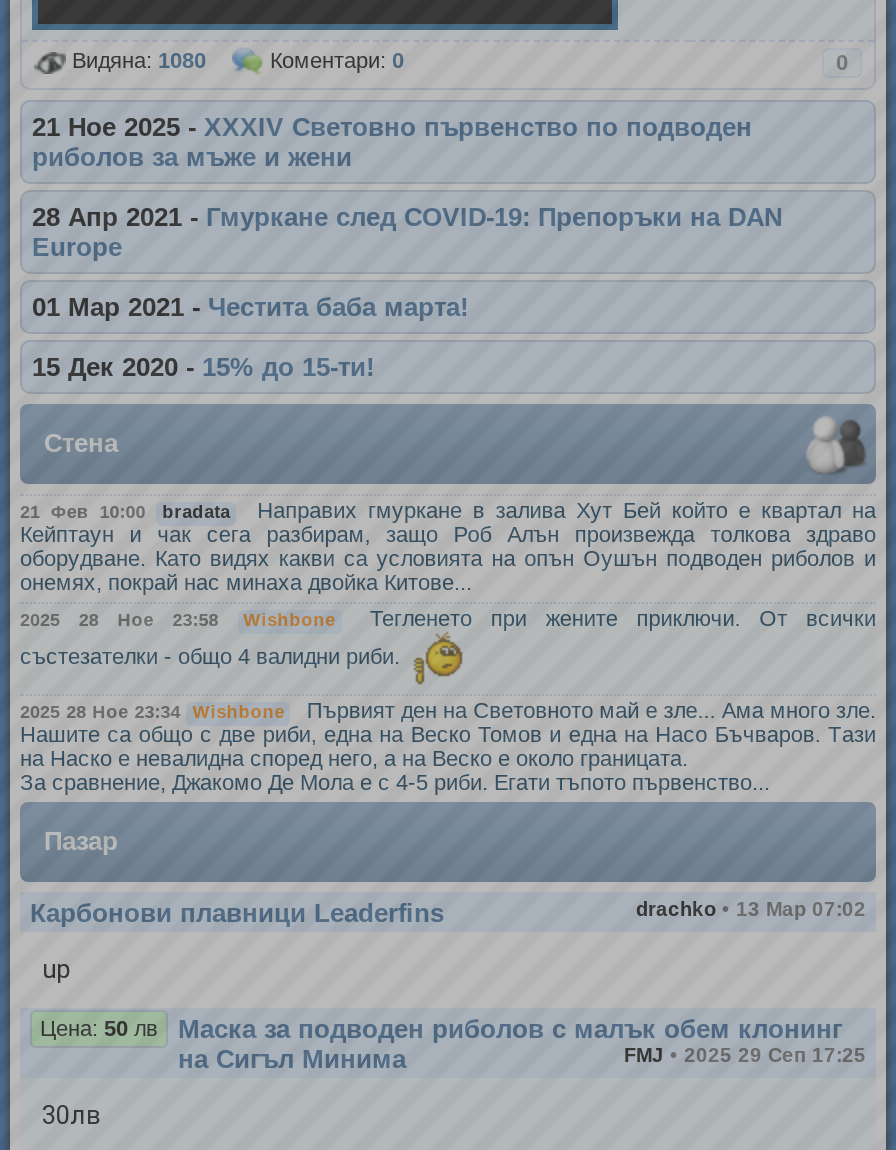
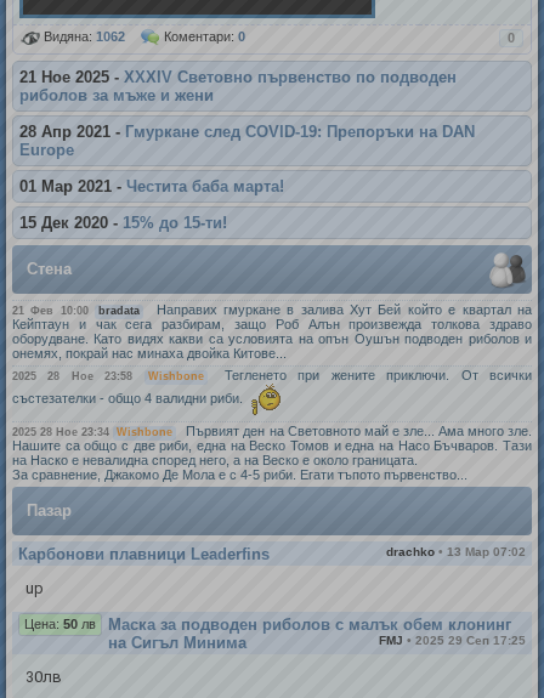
[66,48,206,72] Видяна: 1080 -> [40,29,125,44] Видяна: 1062

